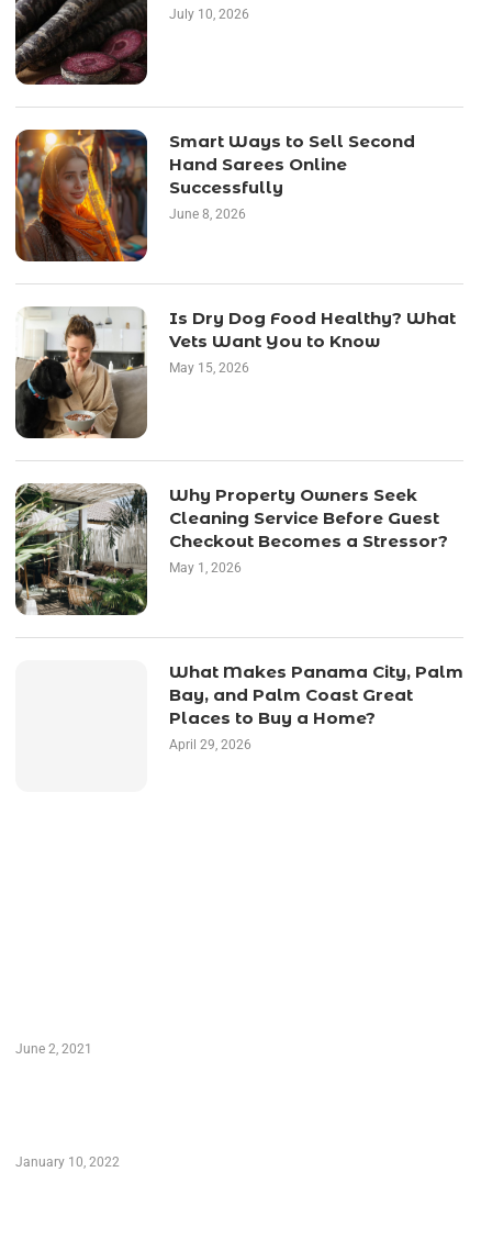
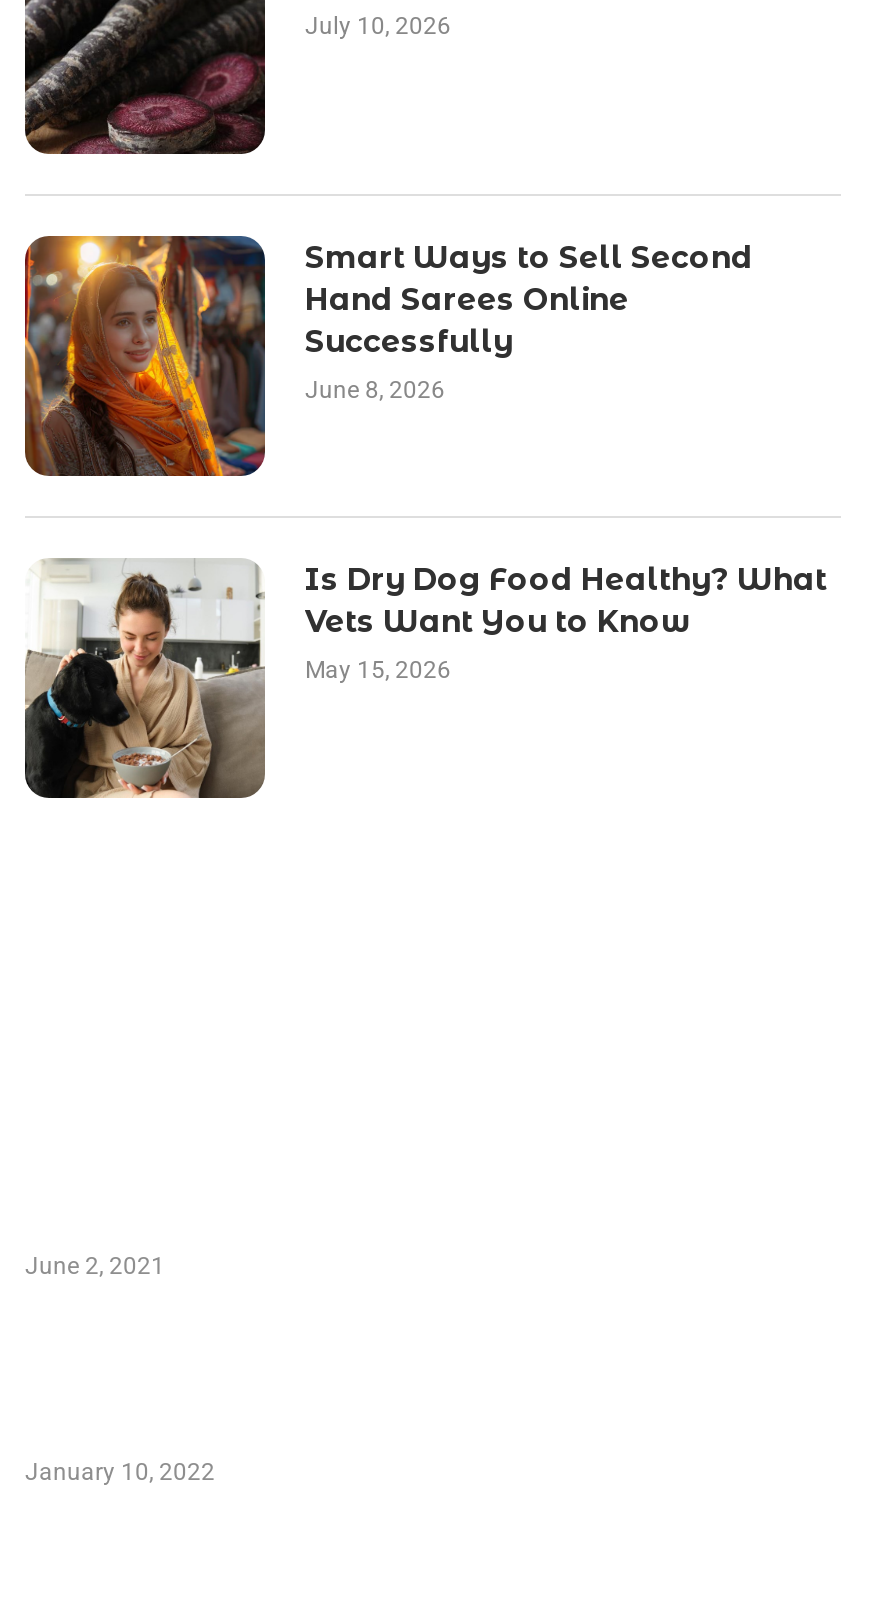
[14,483,448,616] [image] | Why Property Owners Seek | Cleaning Service Before Guest | Checkout Becomes a Stressor? | May 1, 2026 -> none
[169,661,463,752] What Makes Panama City, Palm | Bay, and Palm Coast Great | Places to Buy a Home? | April 29, 2026 -> none

